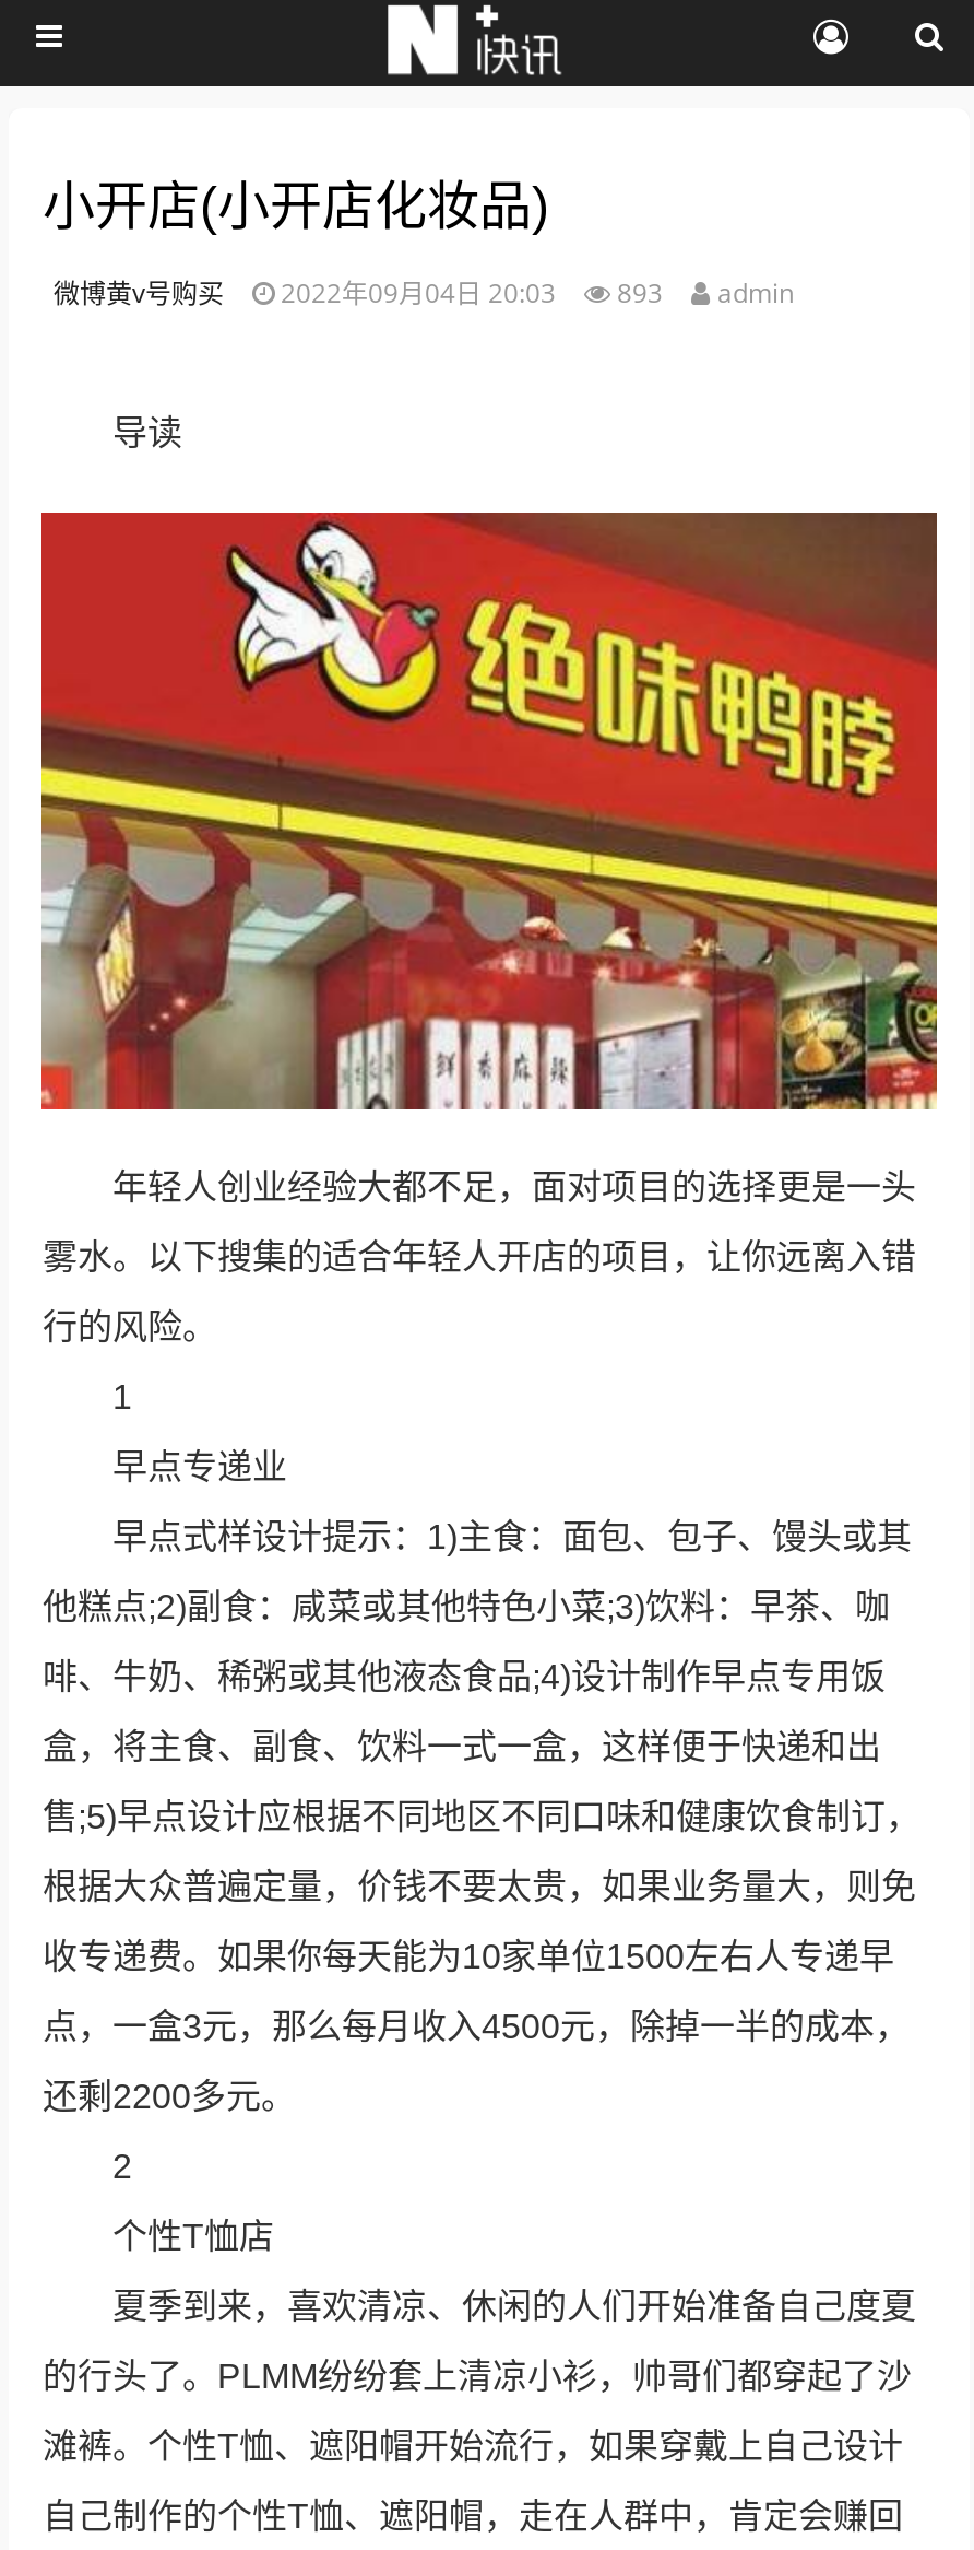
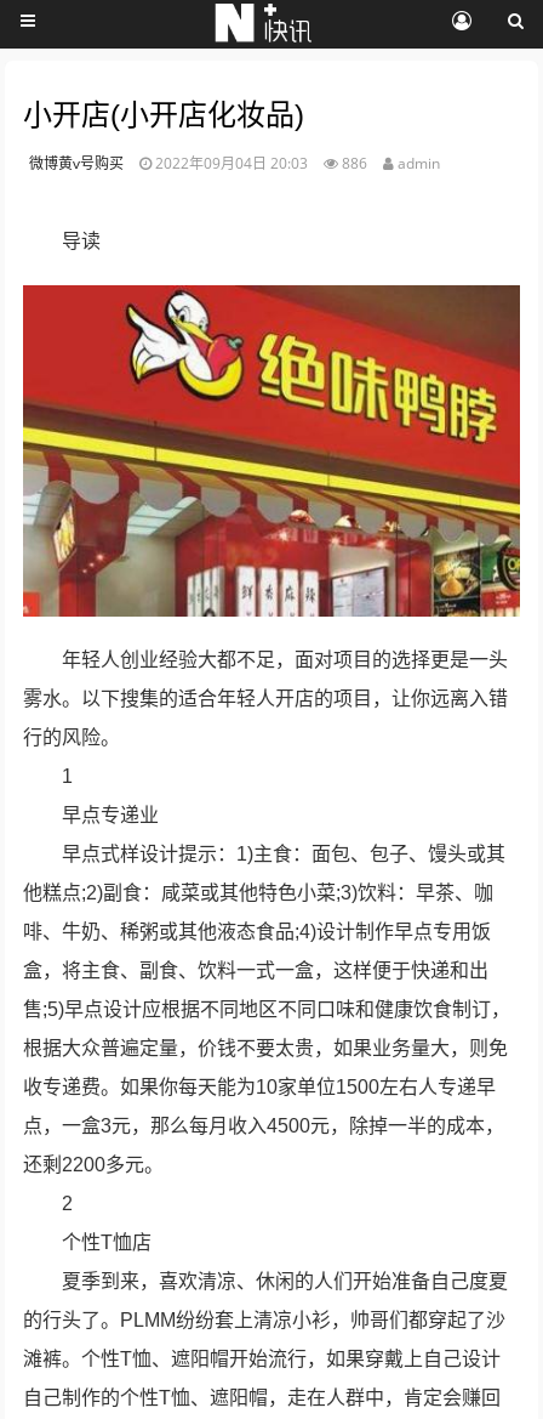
[54,274,794,312] 微博黄v号购买 2022年09月04日 20:03 893 admin -> [30,153,441,174] 微博黄v号购买 2022年09月04日 20:03 886 admin

